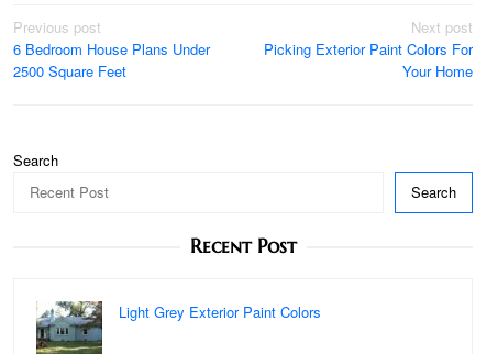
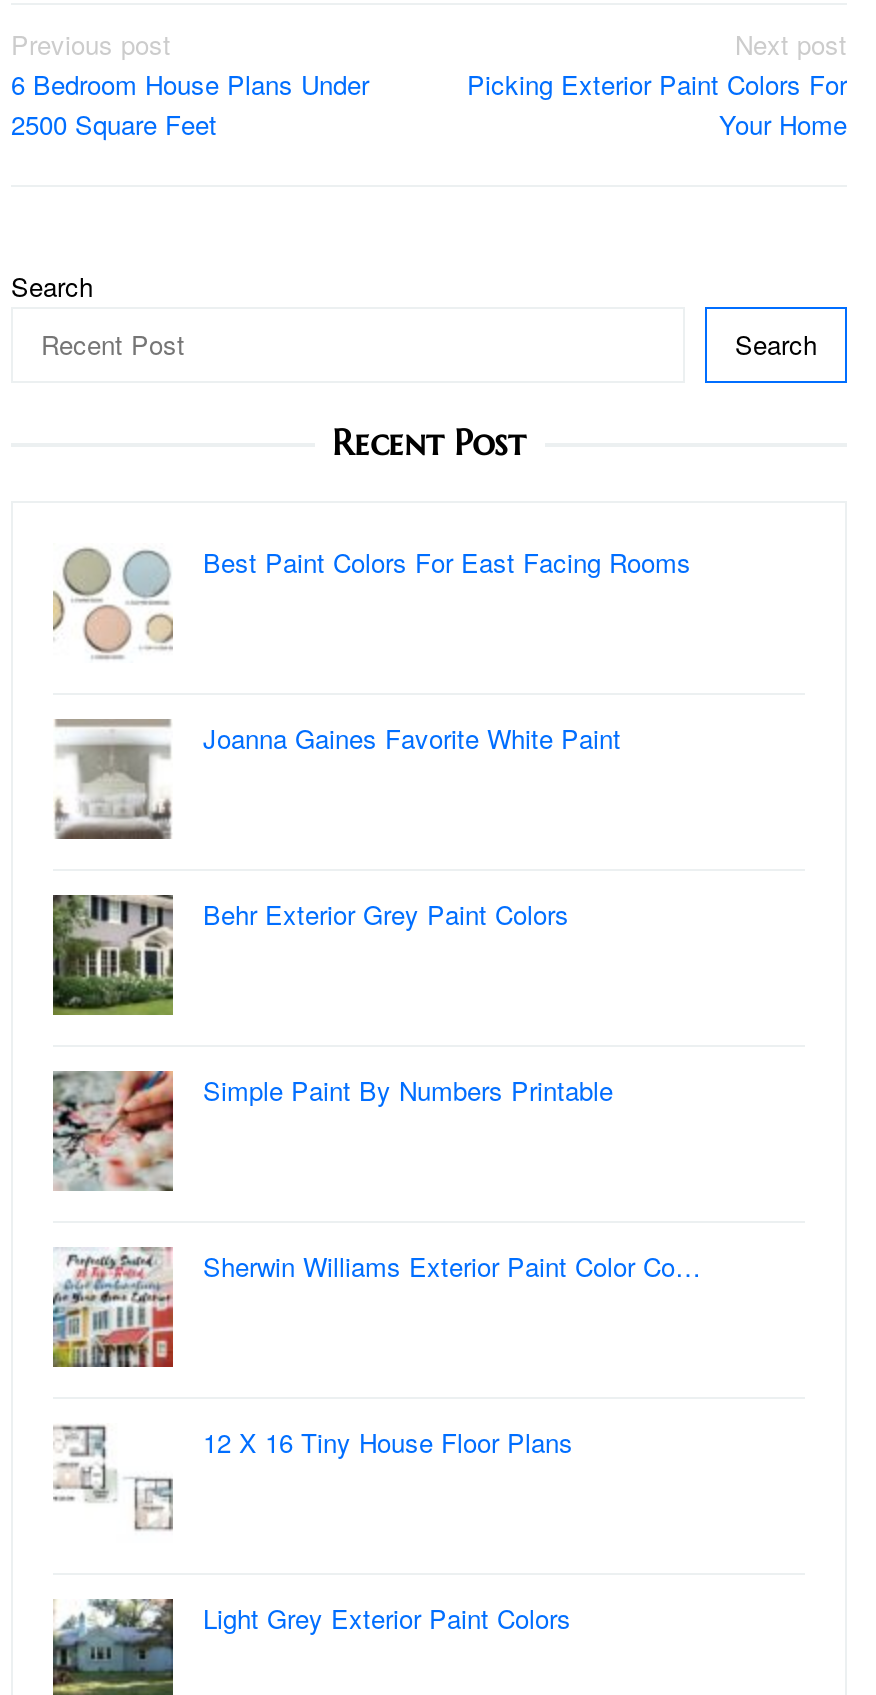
none -> [51,543,691,661] [image] | Best Paint Colors For East Facing Rooms
none -> [51,893,569,1017] [image] | Behr Exterior Grey Paint Colors
none -> [51,1069,613,1193] [image] | Simple Paint By Numbers Printable
none -> [51,1245,701,1369] [image] | Sherwin Williams Exterior Paint Color Co…
none -> [53,717,621,841] [image] | Joanna Gaines Favorite White Paint
none -> [53,1391,573,1533] [image] | 12 X 16 Tiny House Floor Plans

